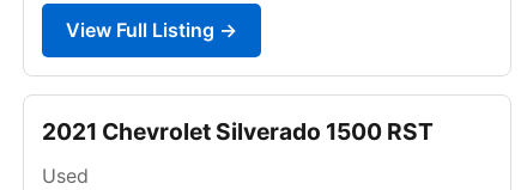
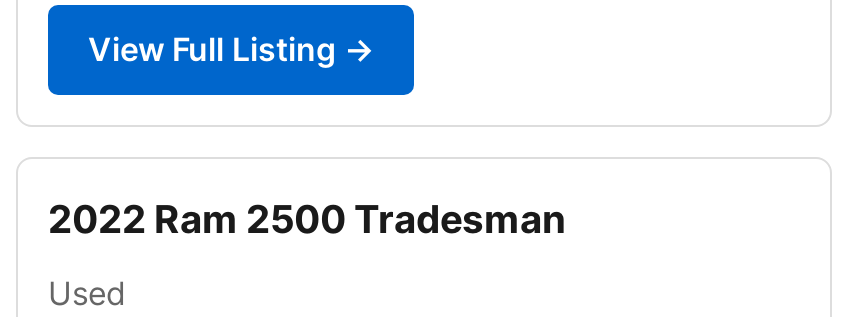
[42,117,434,146] 2021 Chevrolet Silverado 1500 RST -> [48,195,566,243] 2022 Ram 2500 Tradesman

